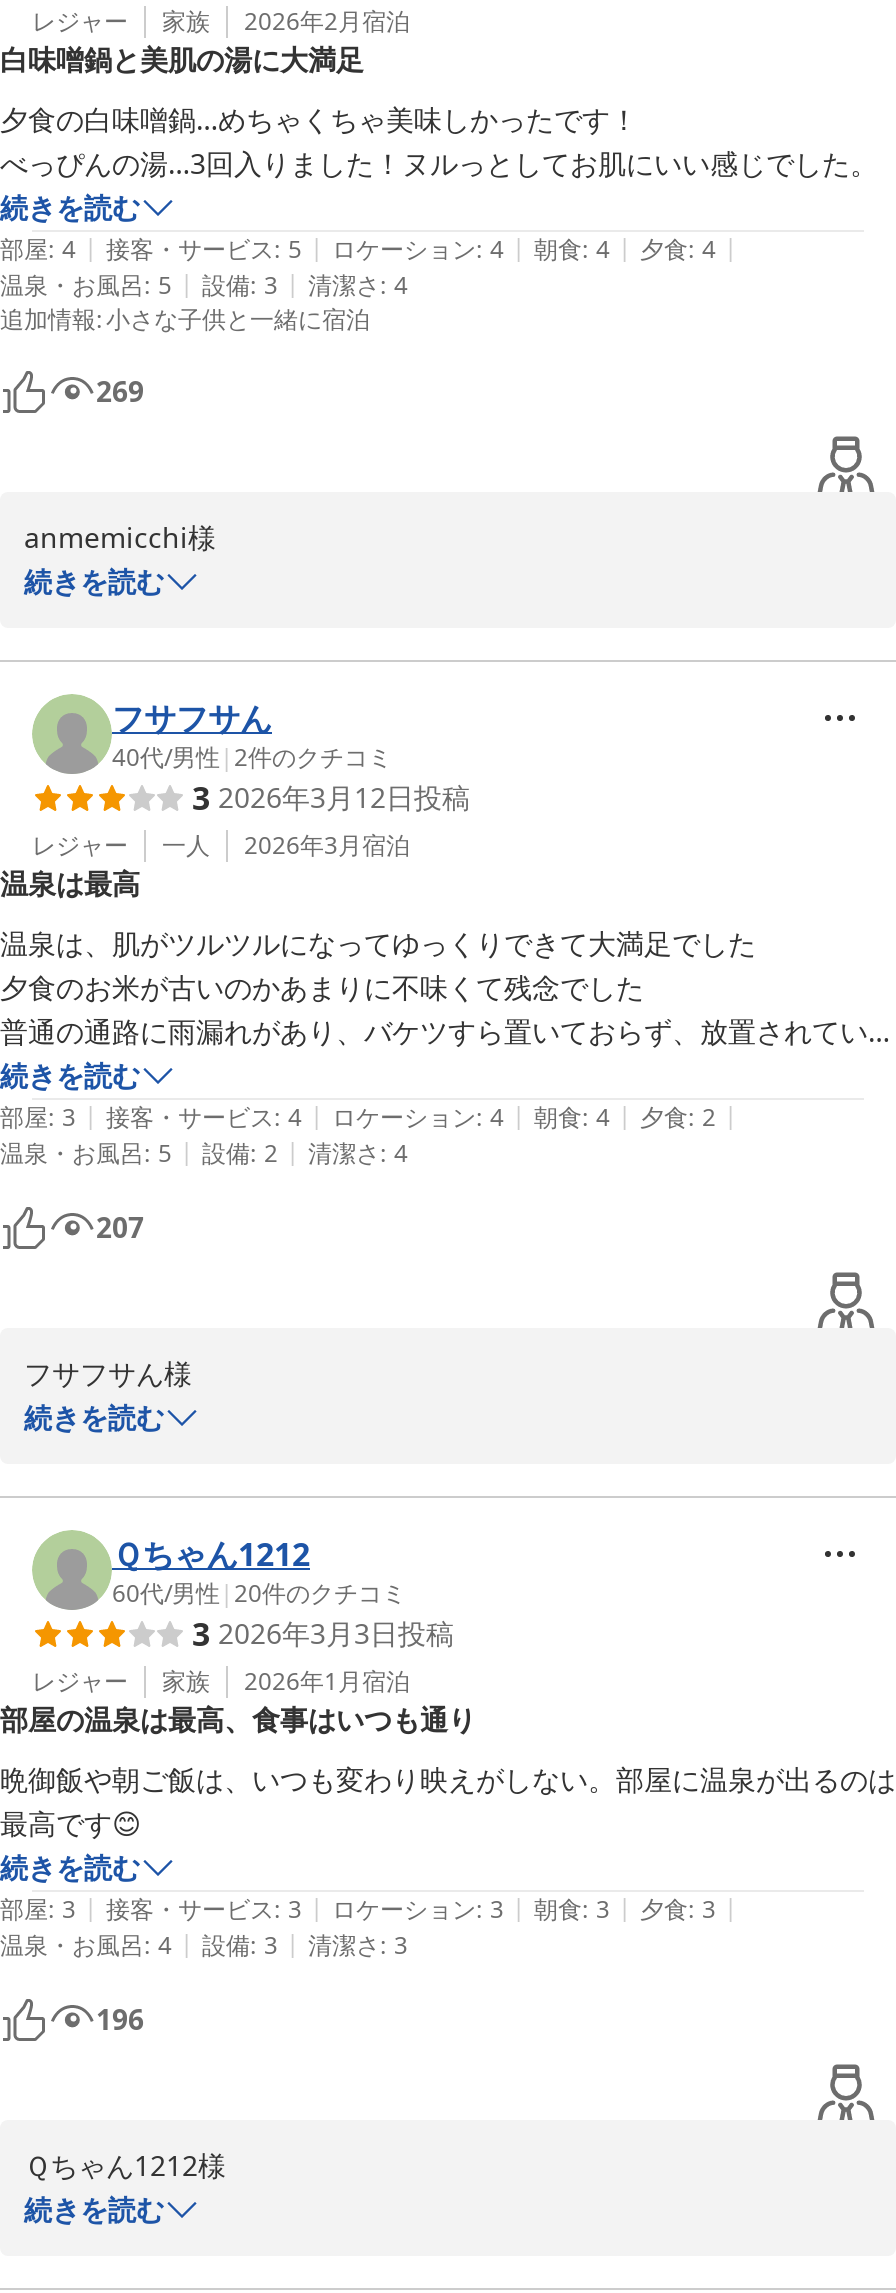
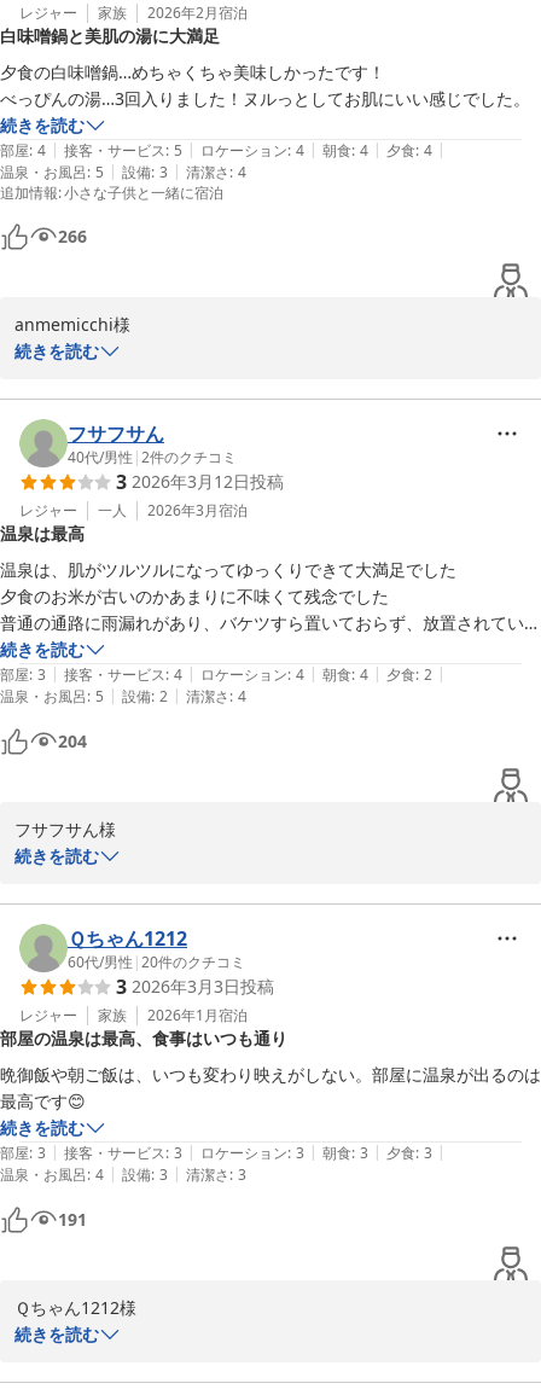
[96,372,144,410] 269 -> [58,225,87,248] 266
[96,1208,144,1246] 207 -> [58,730,87,752] 204
[96,2000,144,2038] 196 -> [58,1208,87,1231] 191

